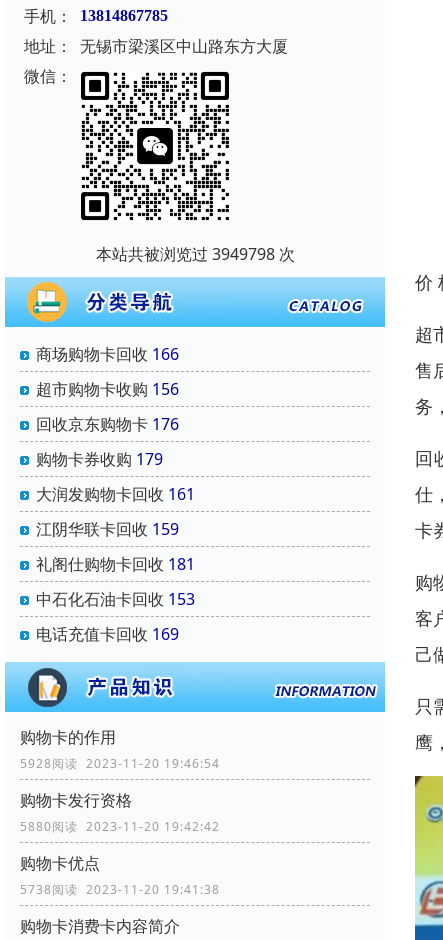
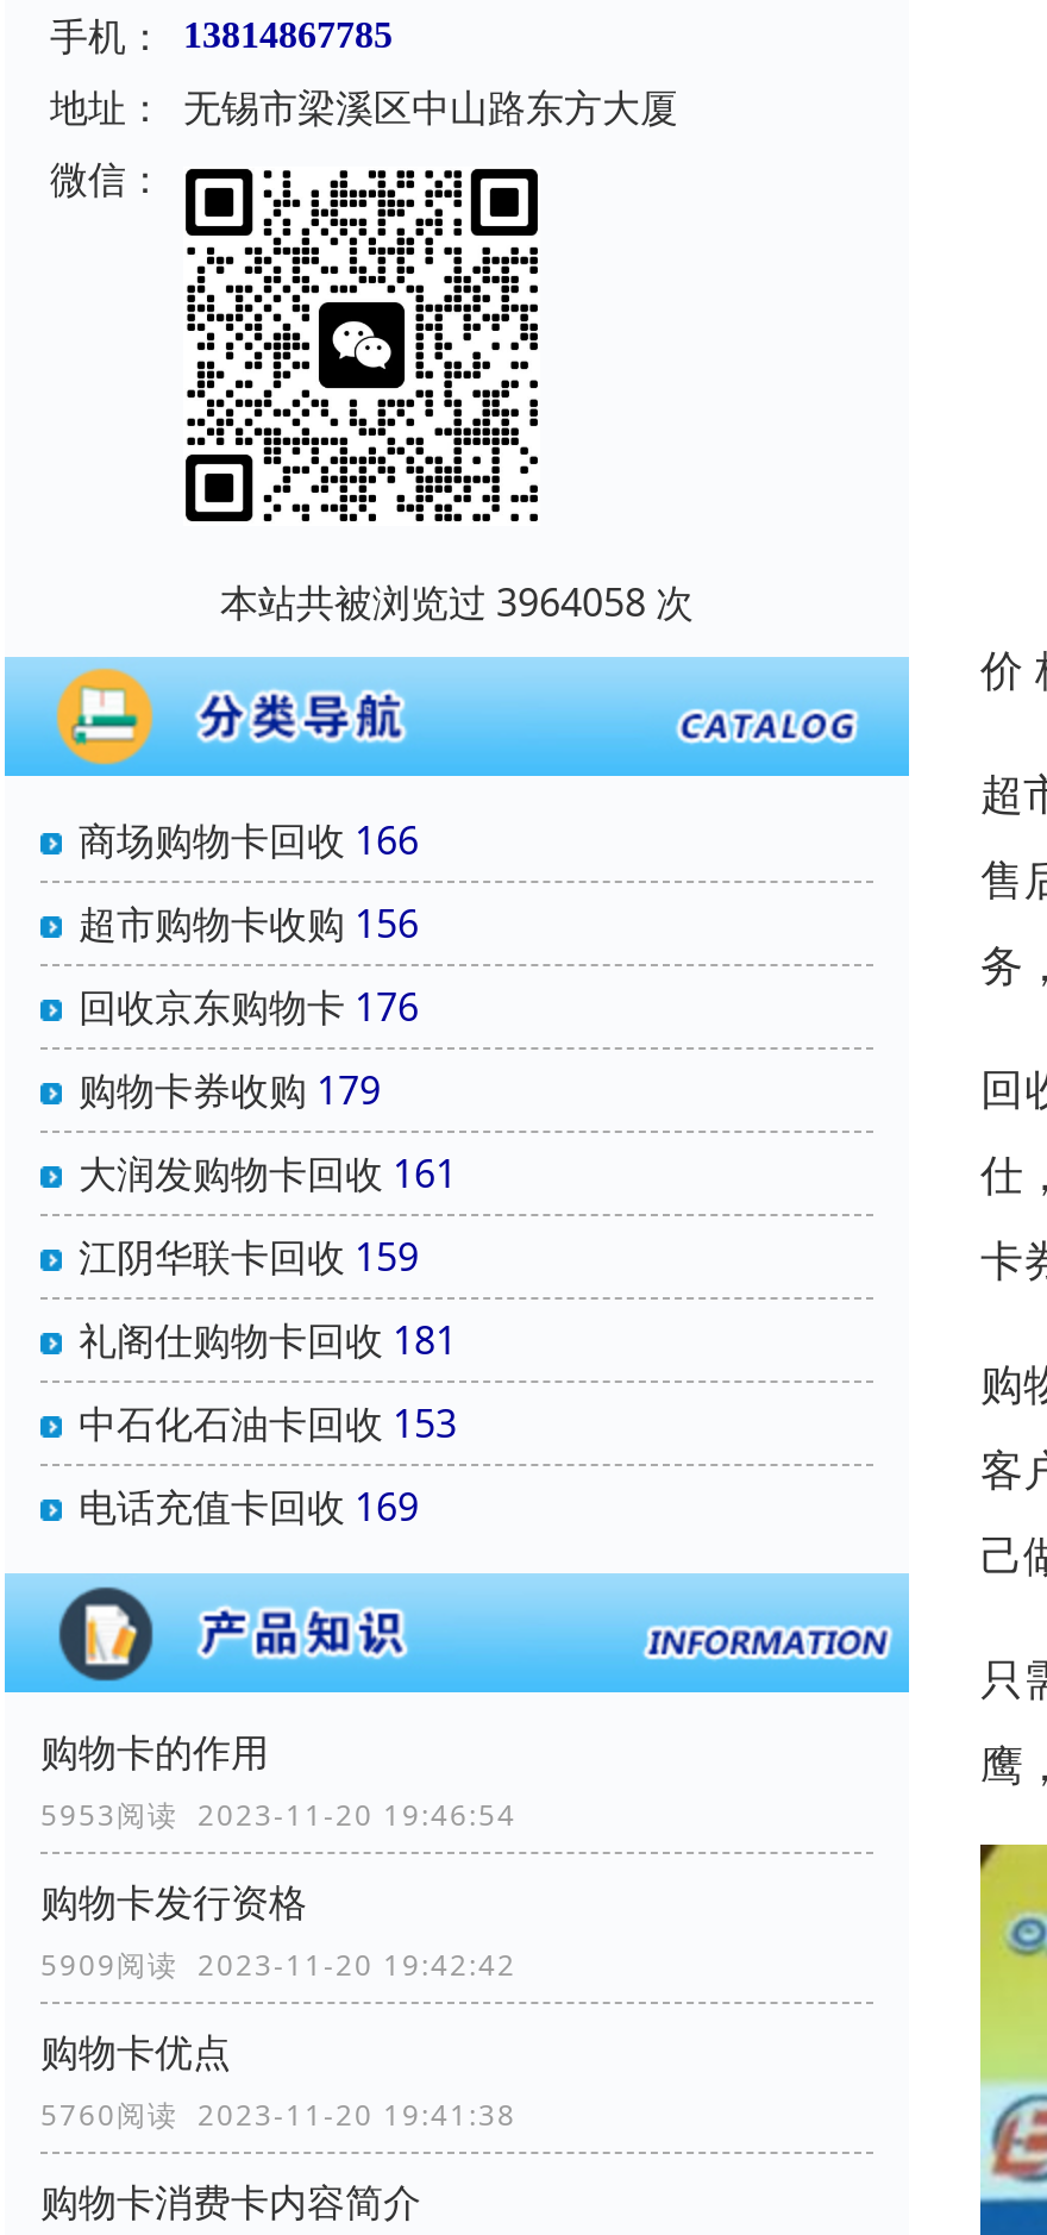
[95,243,294,265] 本站共被浏览过 3949798 次 -> [220,576,694,628] 本站共被浏览过 3964058 次
[20,755,220,772] 5928阅读 2023-11-20 19:46:54 -> [40,1794,516,1835] 5953阅读 2023-11-20 19:46:54
[20,818,220,835] 5880阅读 2023-11-20 19:42:42 -> [40,1944,516,1985] 5909阅读 2023-11-20 19:42:42
[20,881,220,898] 5738阅读 2023-11-20 19:41:38 -> [40,2094,516,2135] 5760阅读 2023-11-20 19:41:38

